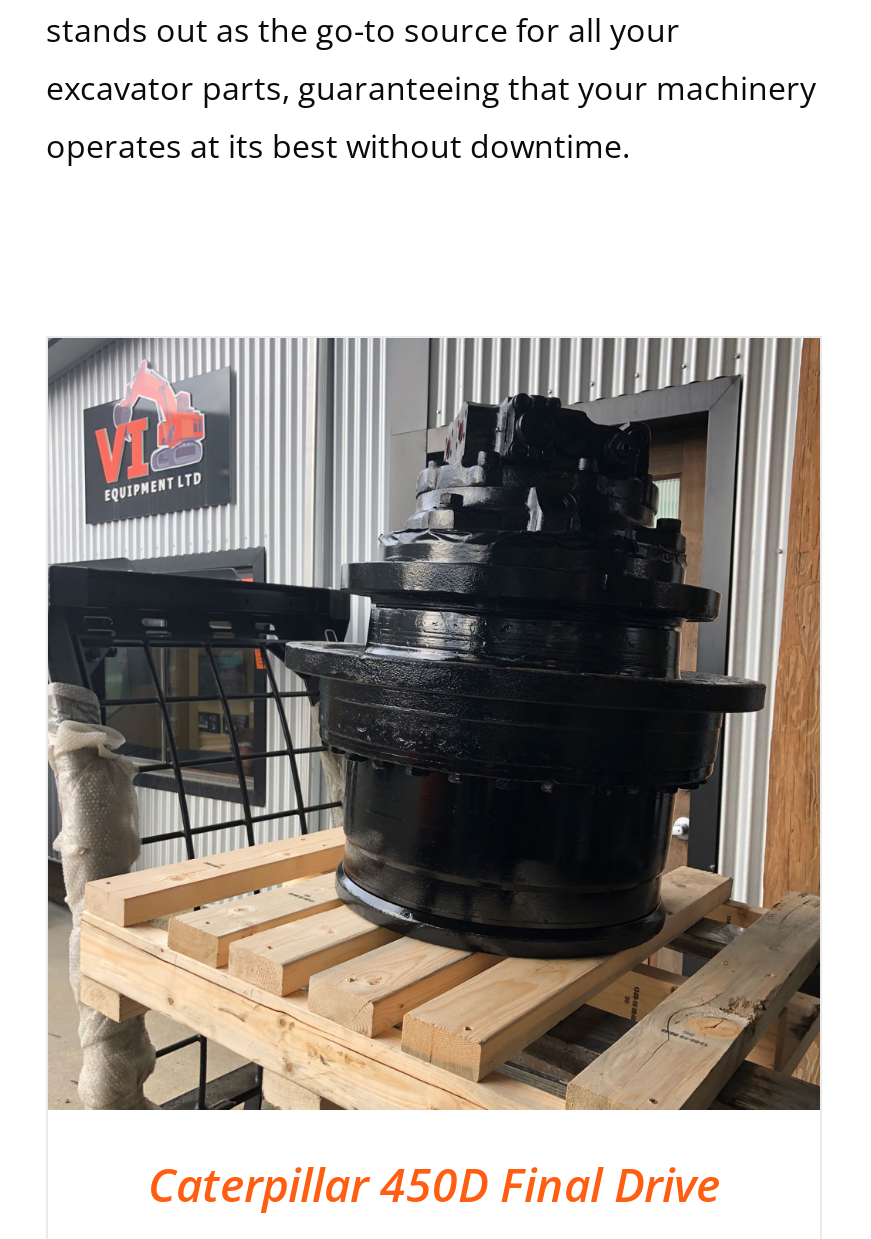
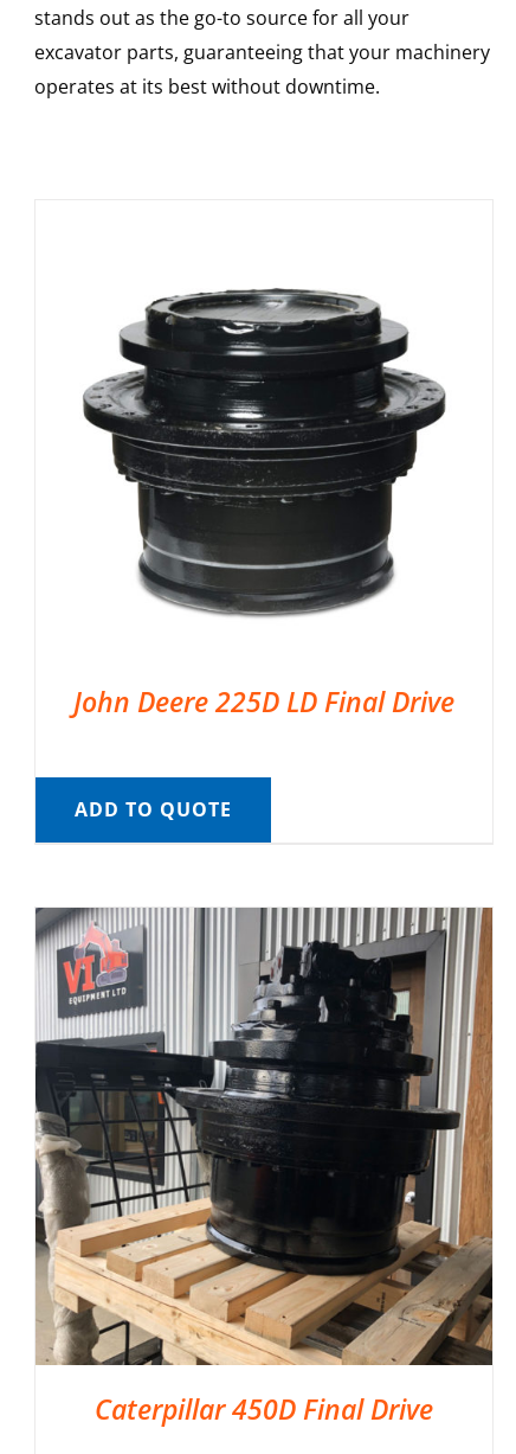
none -> [73,683,454,823] John Deere 225D LD Final Drive | ADD TO QUOTE
none -> [82,287,446,619] [image]

